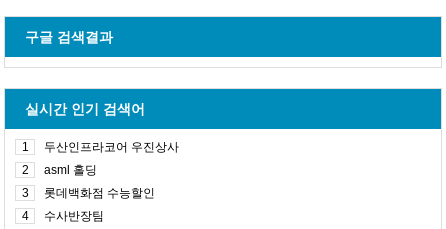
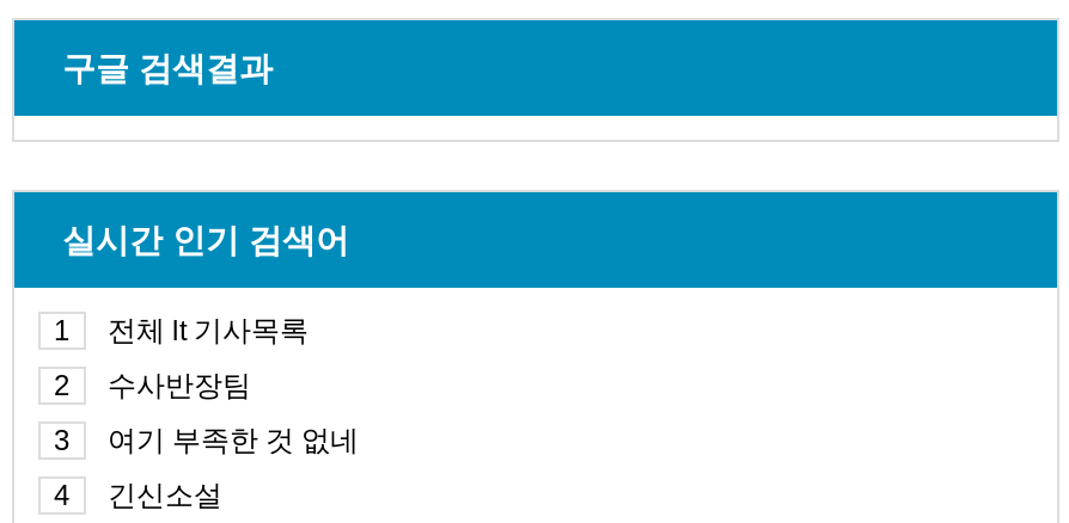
[44,140,179,154] 두산인프라코어 우진상사 -> [108,314,309,347] 전체 lt 기사목록
[44,163,97,177] asml 홀딩 -> none
[44,186,155,200] 롯데백화점 수능할인 -> [108,424,359,457] 여기 부족한 것 없네
moved [44,209,104,223] -> [108,369,251,402]: 수사반장팀
none -> [108,479,222,512] 긴신소설

